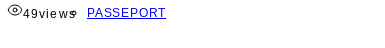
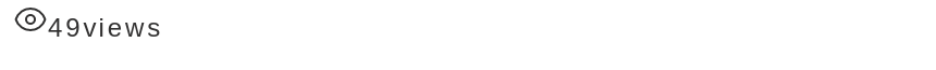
[87,6,166,20] PASSEPORT -> none

